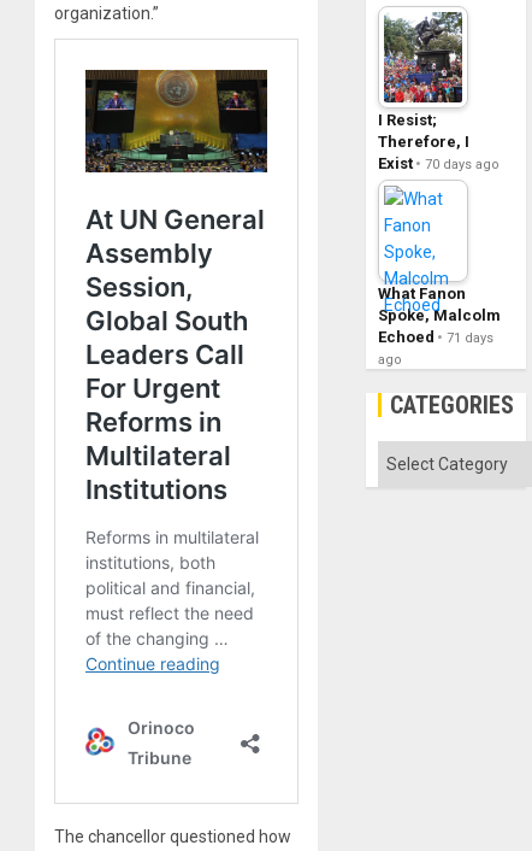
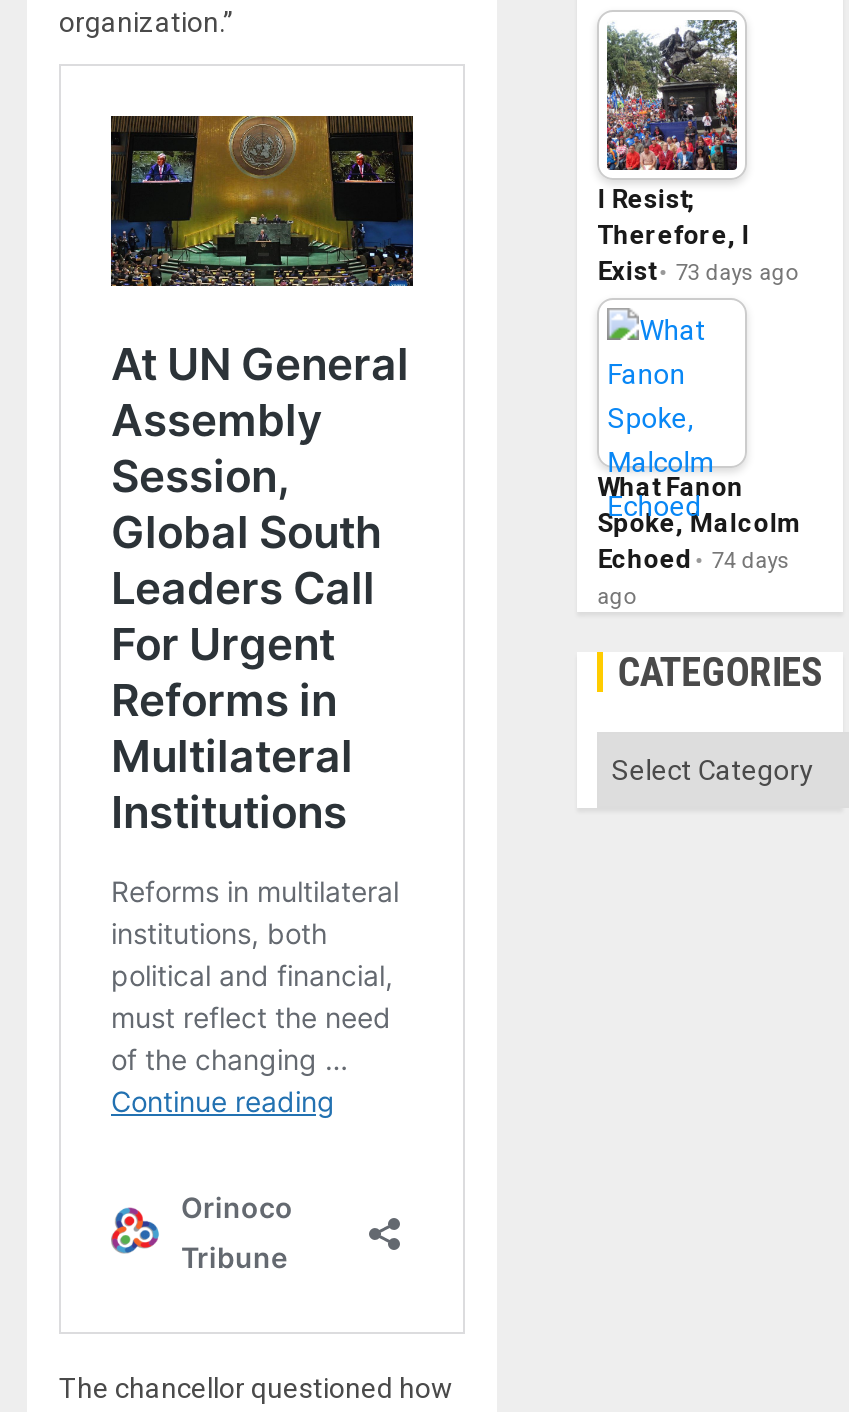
[378,154,500,172] Exist 70 days ago -> [598,256,800,286] Exist 73 days ago
[378,328,494,346] Echoed 71 days -> [598,544,790,574] Echoed 74 days

